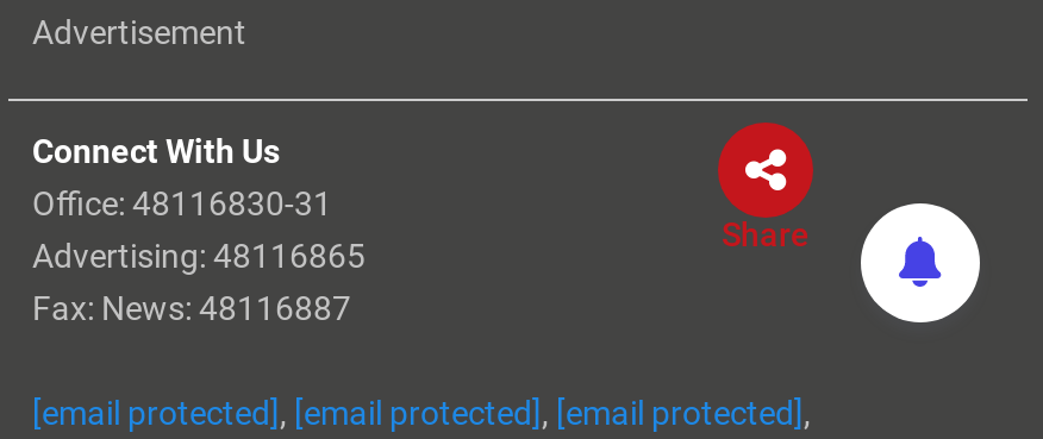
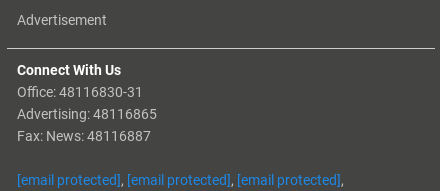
[716,120,816,249] [image] -> none
[858,201,982,325] [image] -> none

